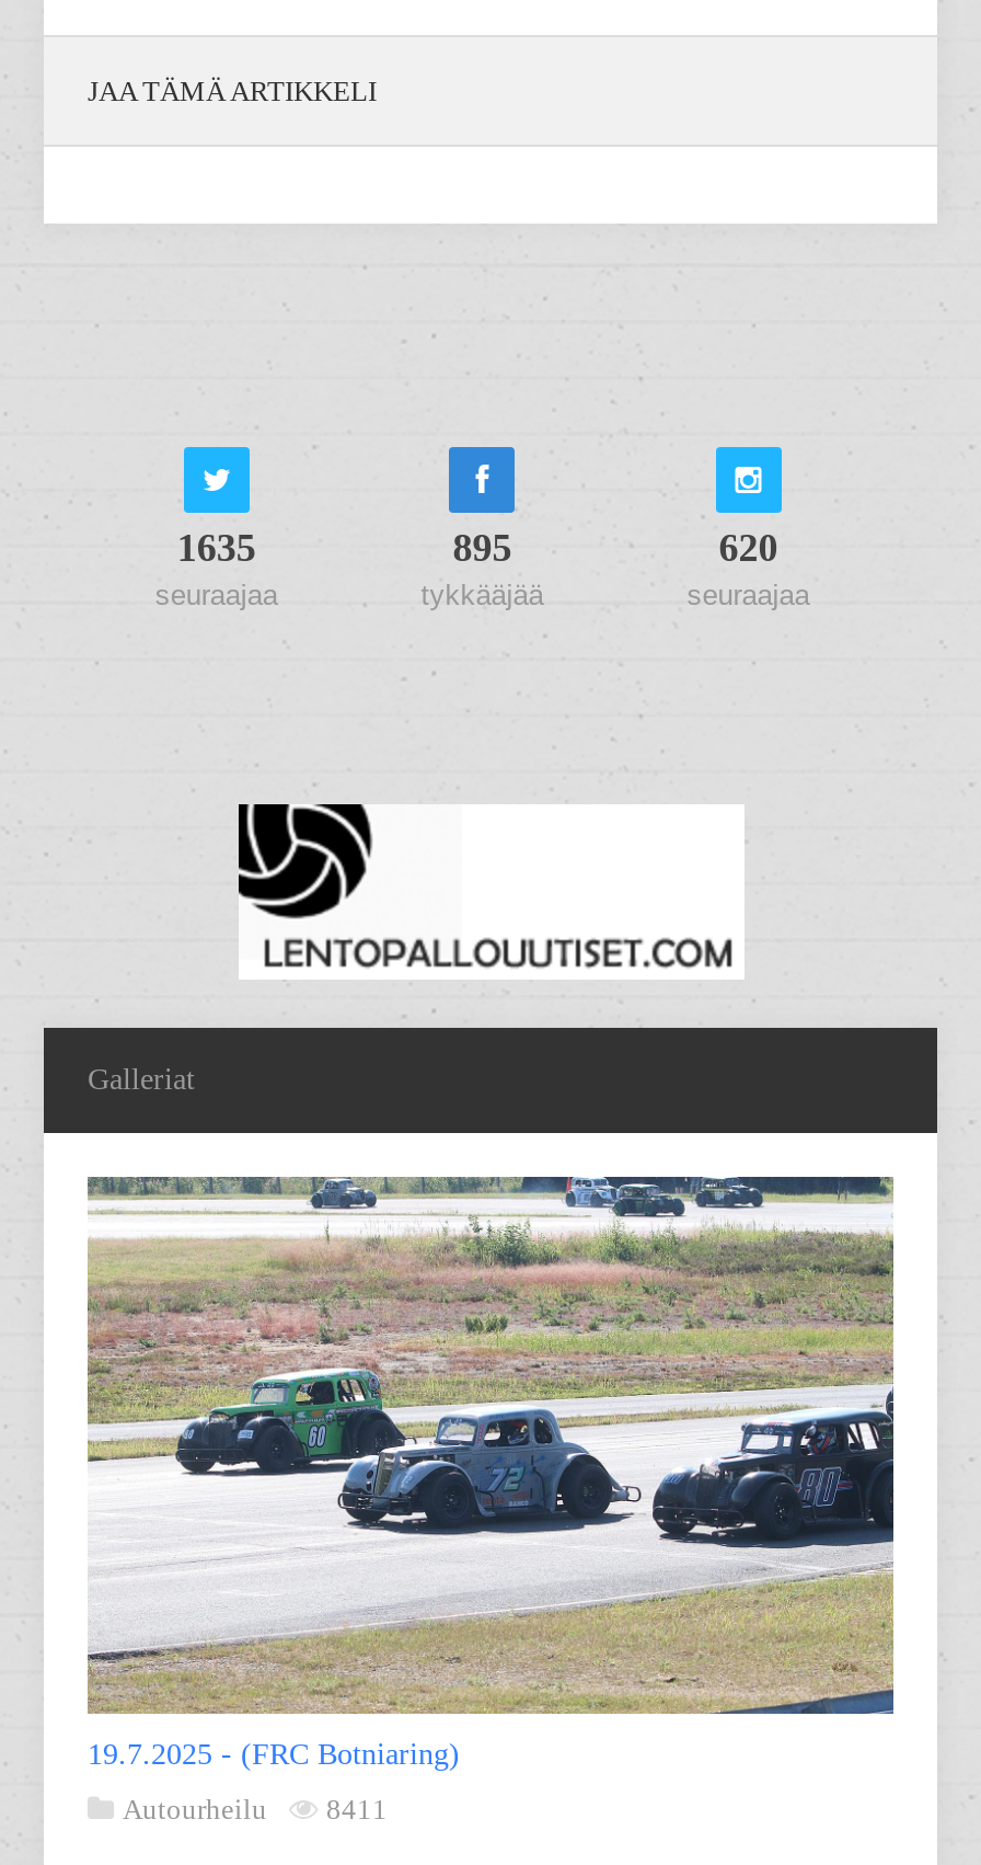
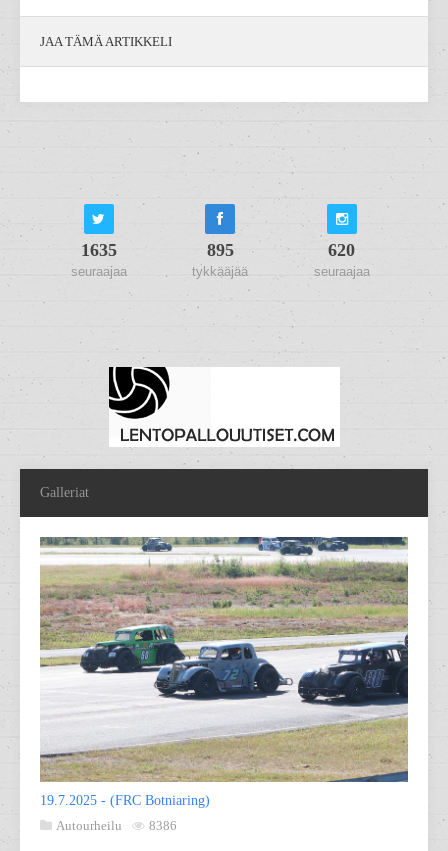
[123,1793,388,1826] Autourheilu 8411 -> [56,818,177,833] Autourheilu 8386

